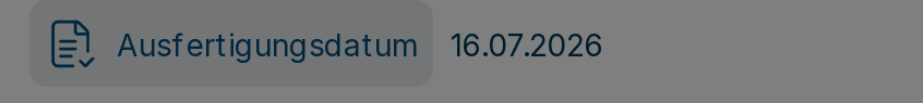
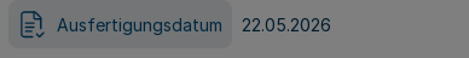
[117,25,603,62] Ausfertigungsdatum 16.07.2026 -> [57,14,331,34] Ausfertigungsdatum 22.05.2026

